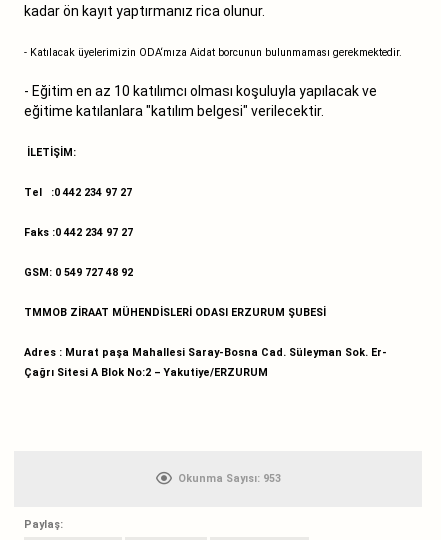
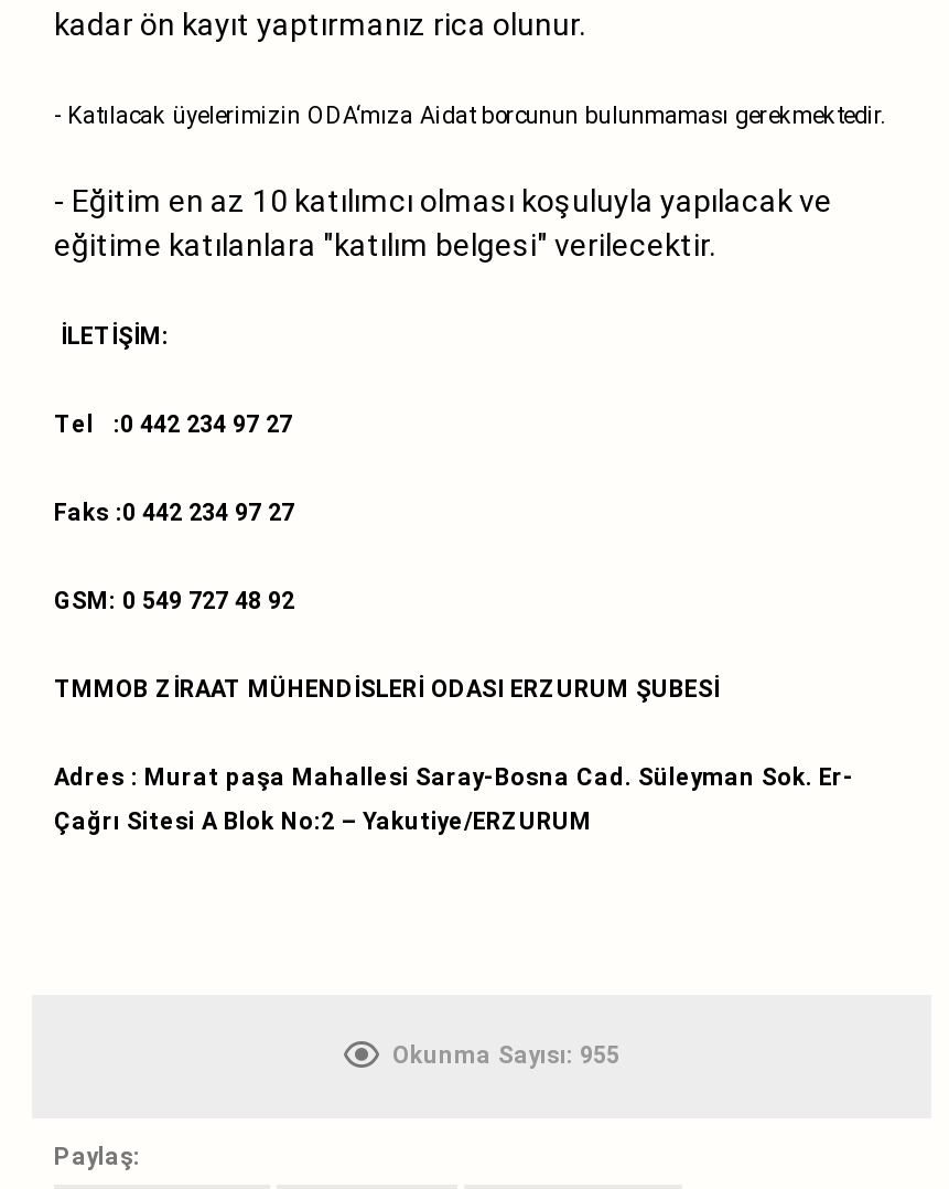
[177,472,280,485] Okunma Sayısı: 953 -> [392,1040,619,1069] Okunma Sayısı: 955

